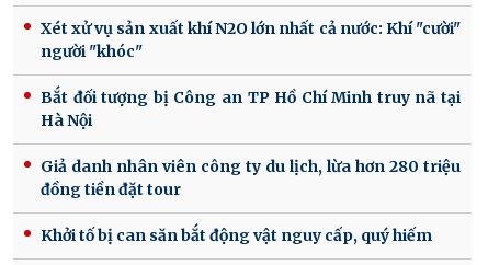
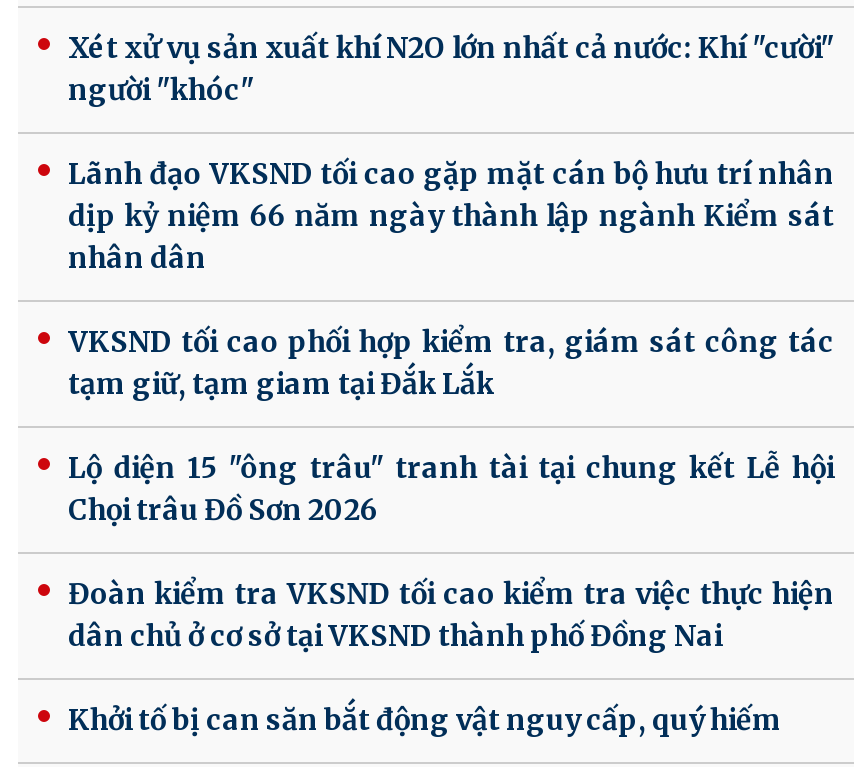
[41,88,461,200] Bắt đối tượng bị Công an TP Hồ Chí Minh truy nã tại | Hà Nội | Giả danh nhân viên công ty du lịch, lừa hơn 280 triệu | đồng tiền đặt tour -> [68,156,834,654] Lãnh đạo VKSND tối cao gặp mặt cán bộ hưu trí nhân | dịp kỷ niệm 66 năm ngày thành lập ngành Kiểm sát | nhân dân | VKSND tối cao phối hợp kiểm tra, giám sát công tác | tạm giữ, tạm giam tại Đắk Lắk | Lộ diện 15 "ông trâu" tranh tài tại chung kết Lễ hội | Chọi trâu Đồ Sơn 2026 | Đoàn kiểm tra VKSND tối cao kiểm tra việc thực hiện | dân chủ ở cơ sở tại VKSND thành phố Đồng Nai

